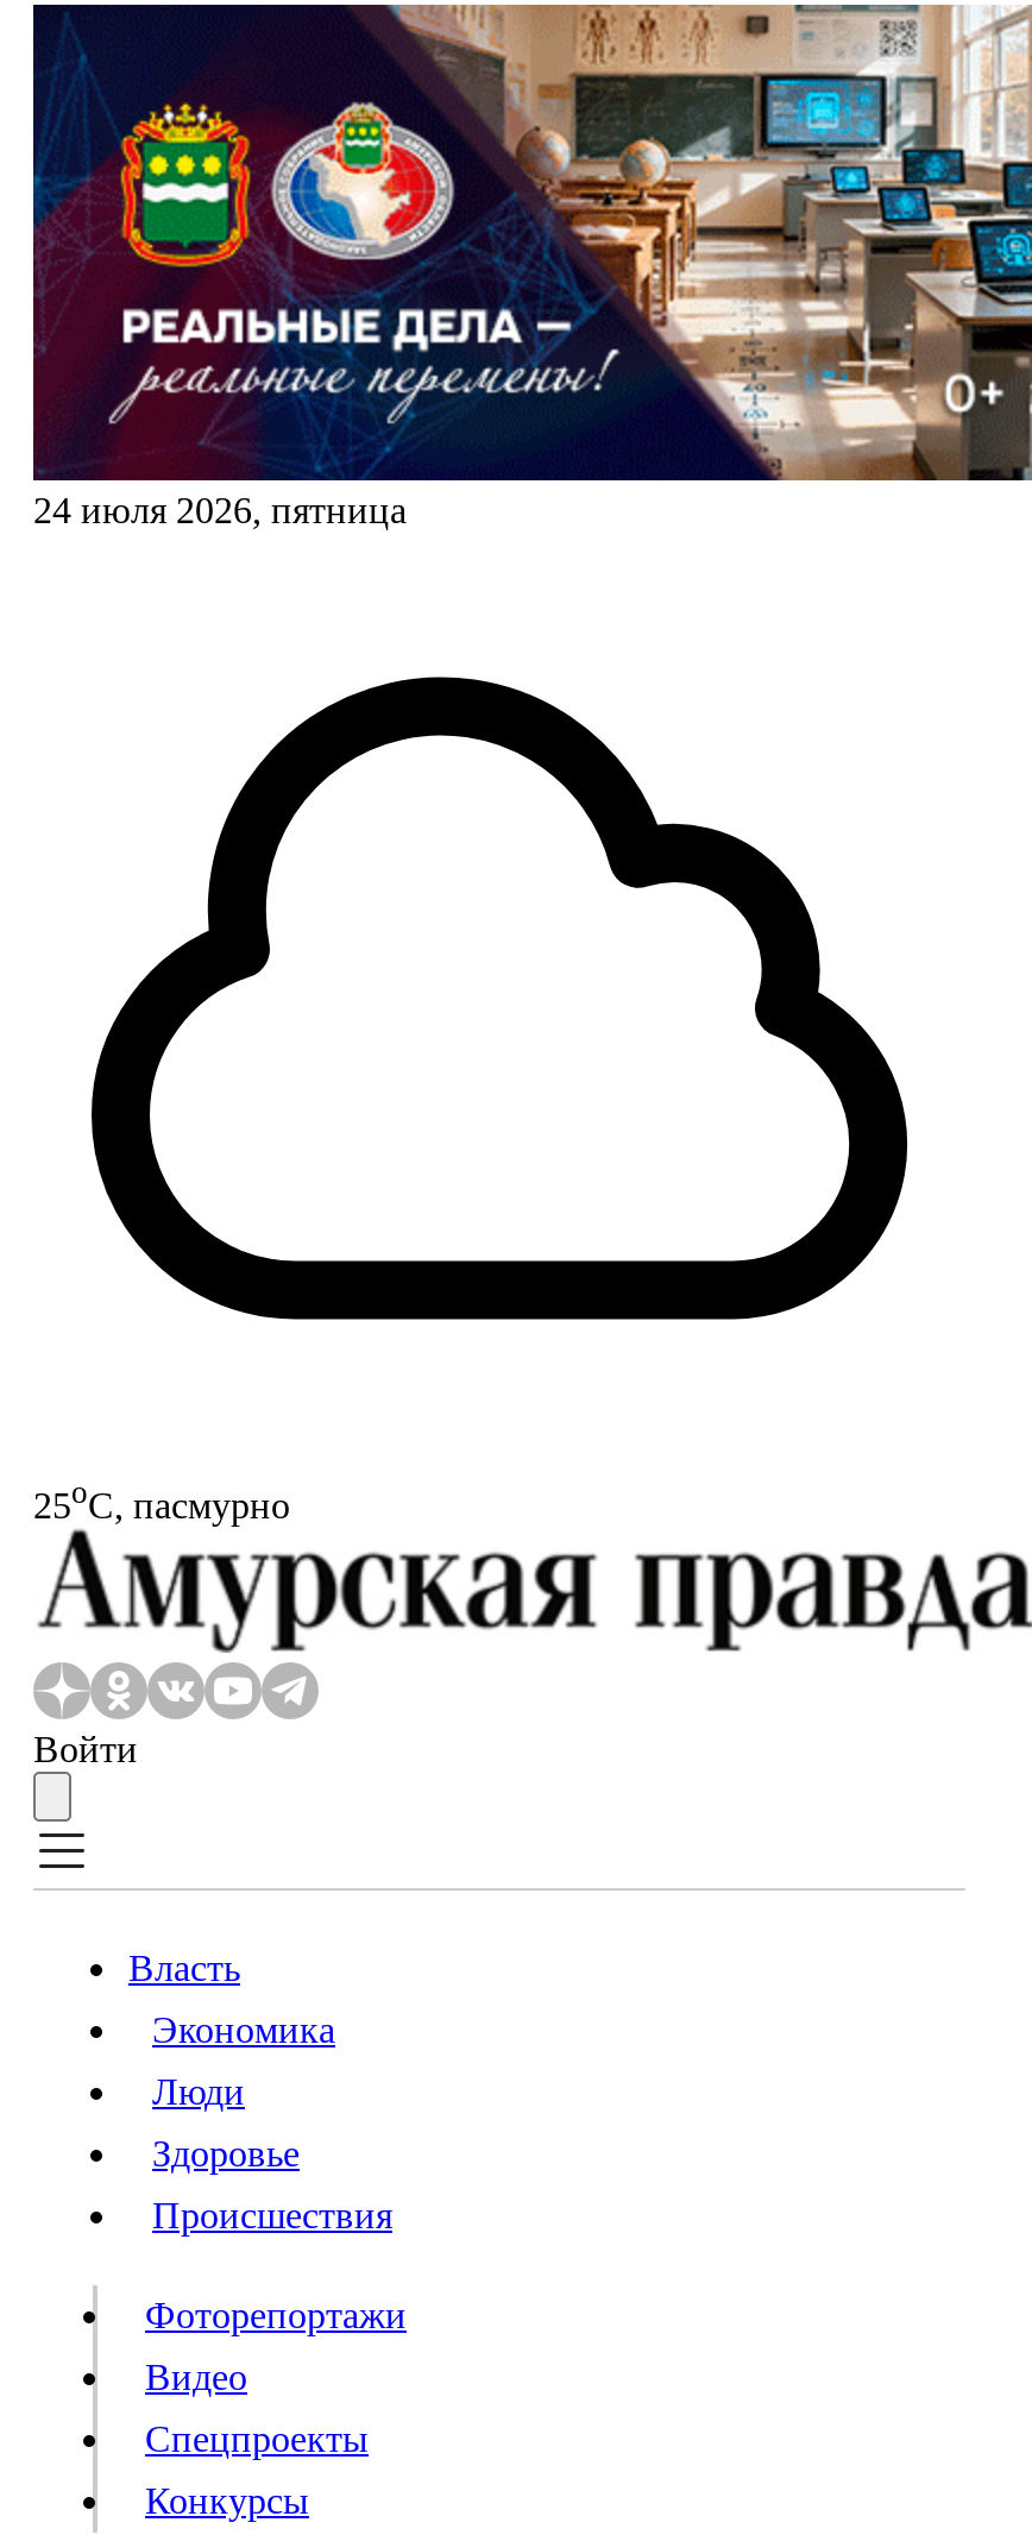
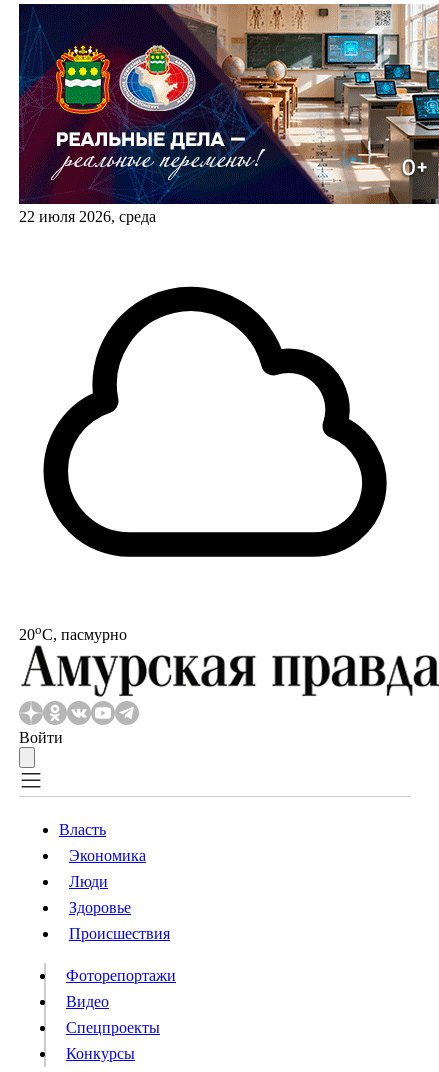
[33,490,407,530] 24 июля 2026, пятница -> [19,208,156,225] 22 июля 2026, среда
[33,1474,290,1525] 25oС, пасмурно -> [19,622,127,643] 20oС, пасмурно

